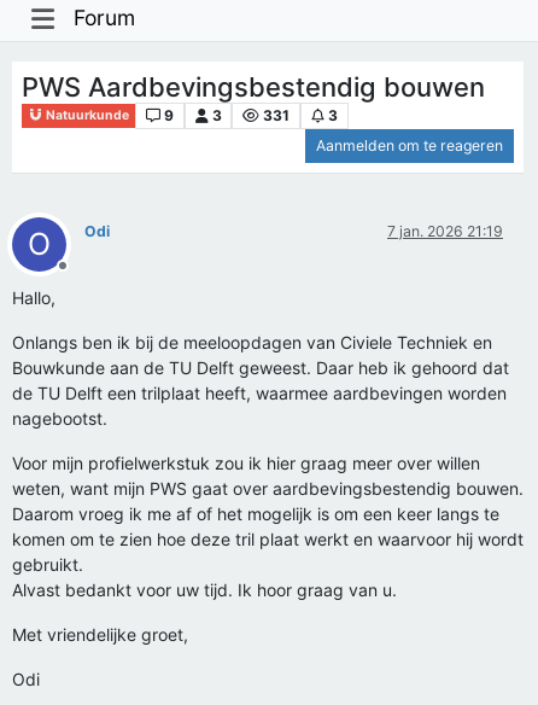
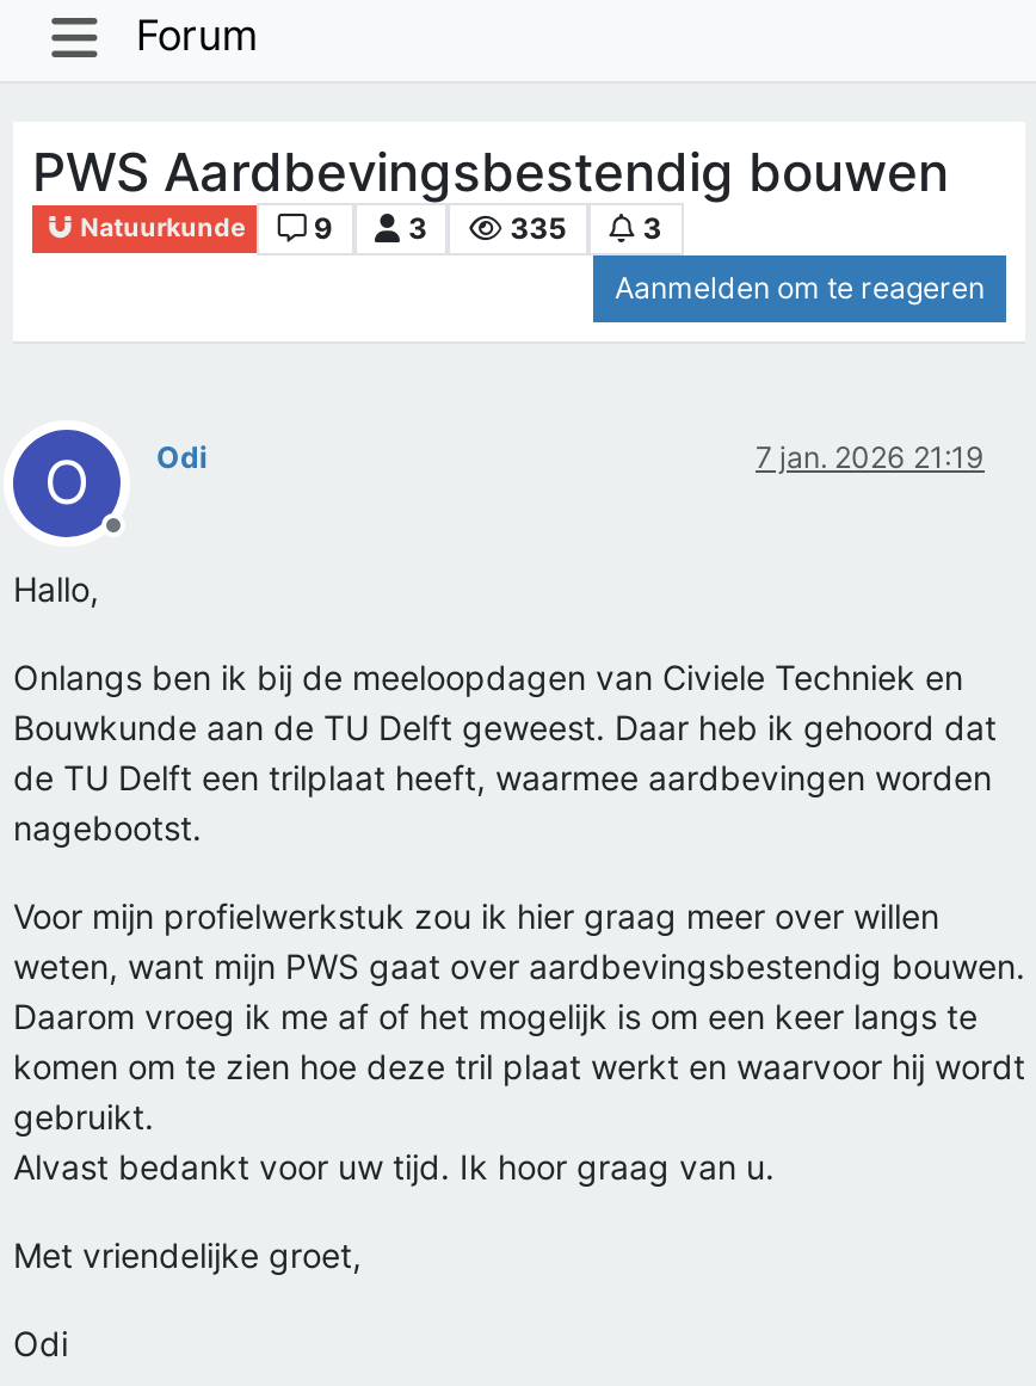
[263,106,290,124] 331 -> [510,210,567,246] 335

